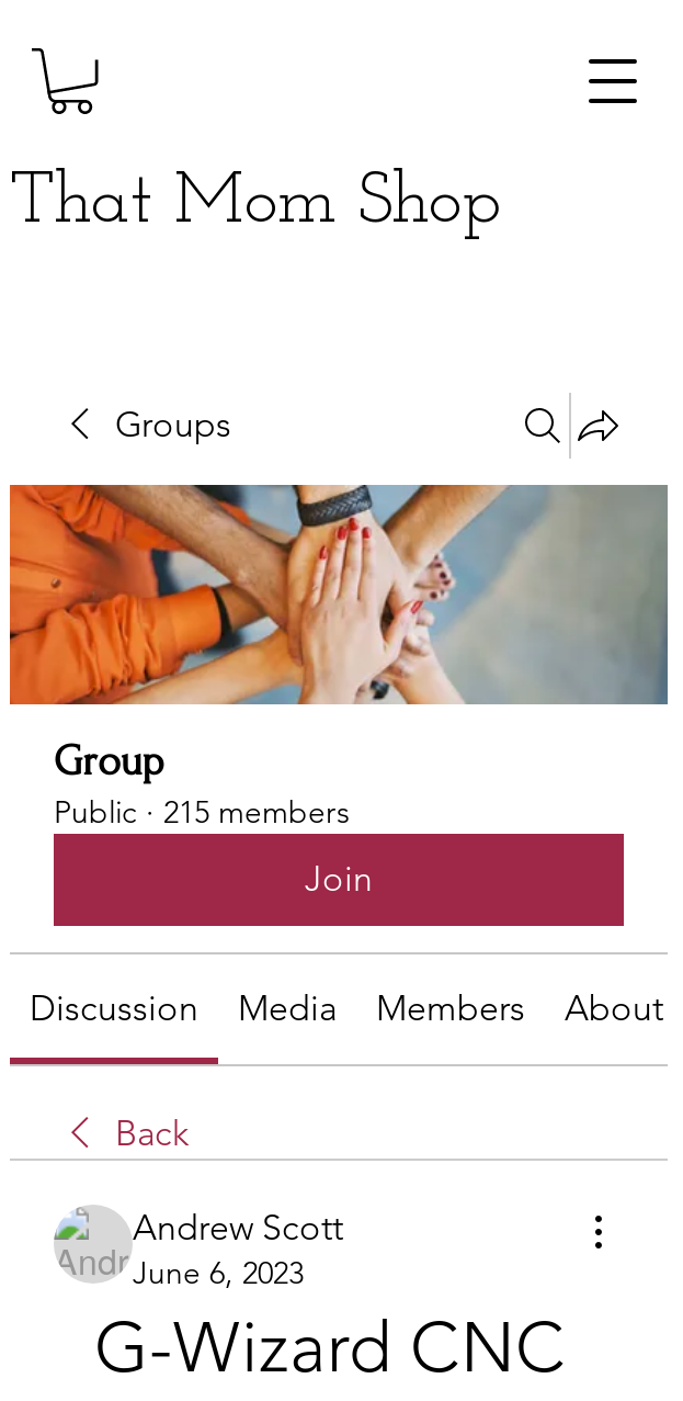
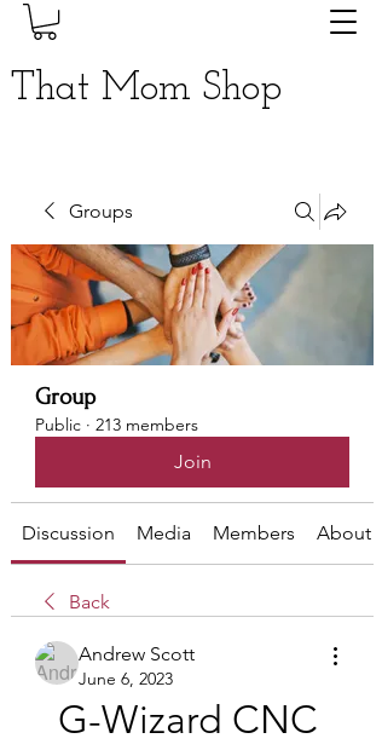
[54,793,350,832] Public · 215 members -> [35,414,198,436] Public · 213 members

